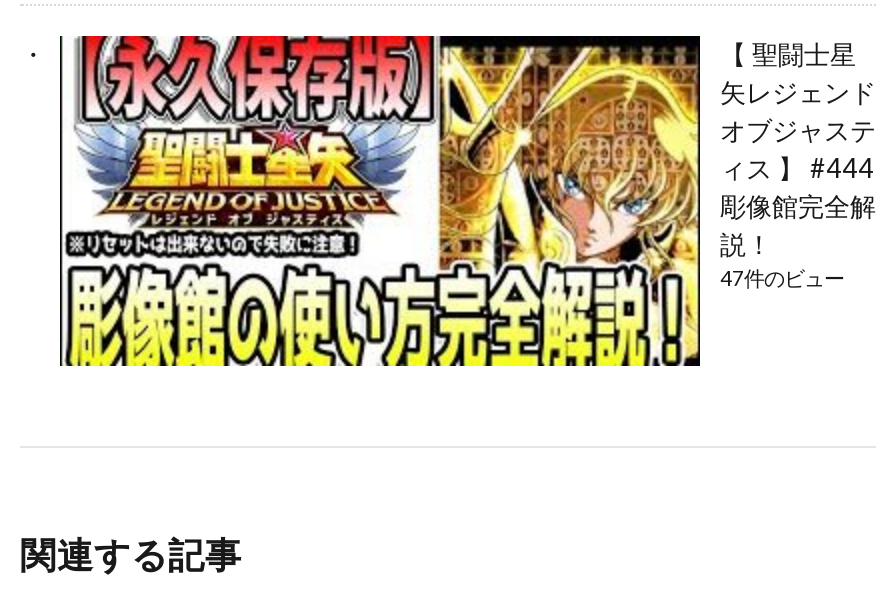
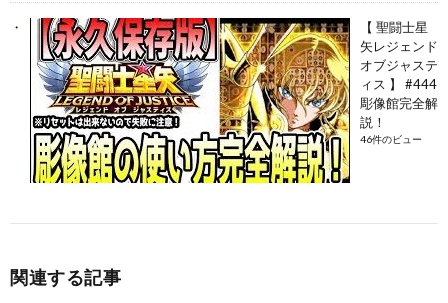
[720,266,844,290] 47件のビュー -> [360,133,422,145] 46件のビュー

